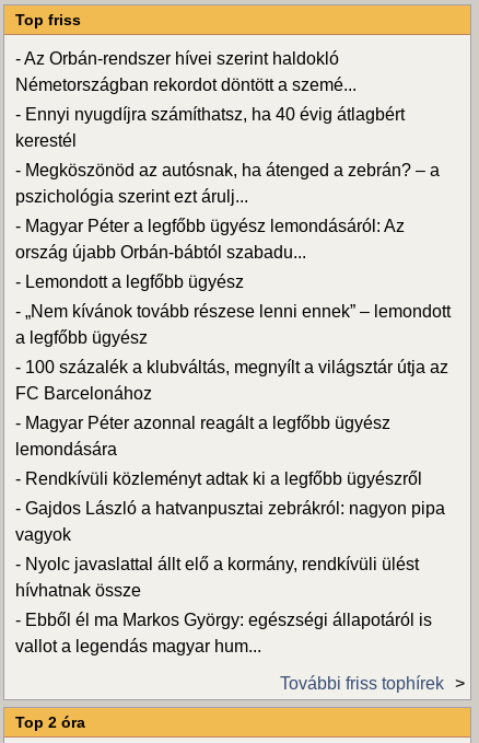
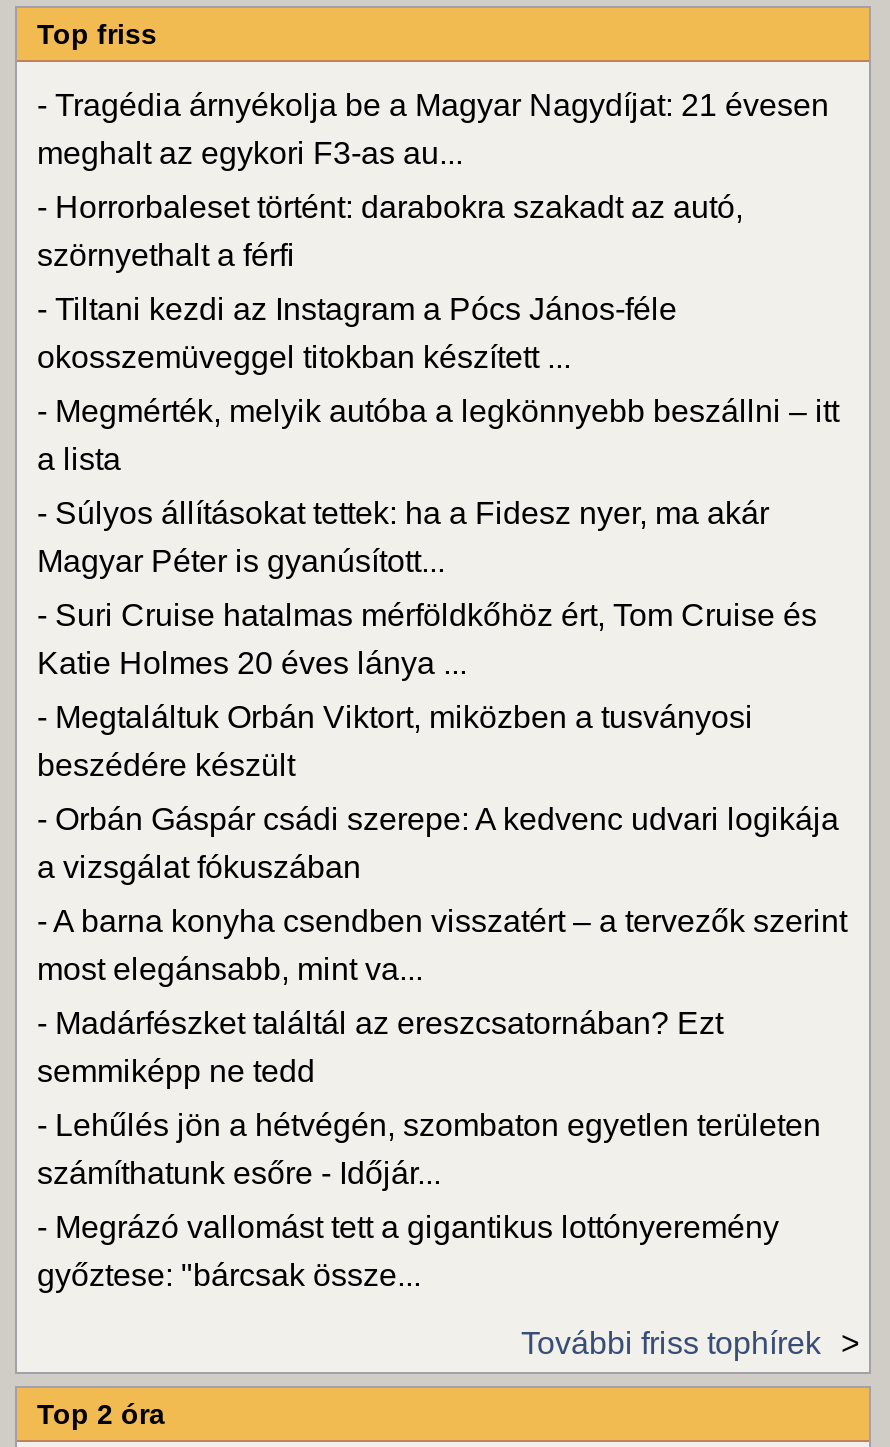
[15,49,357,94] - Az Orbán-rendszer hívei szerint haldokló | Németországban rekordot döntött a szemé... -> [37,88,829,170] - Tragédia árnyékolja be a Magyar Nagydíjat: 21 évesen | meghalt az egykori F3-as au...
[15,105,405,150] - Ennyi nyugdíjra számíthatsz, ha 40 évig átlagbért | kerestél -> [37,190,743,272] - Horrorbaleset történt: darabokra szakadt az autó, | szörnyethalt a férfi
[15,161,440,206] - Megköszönöd az autósnak, ha átenged a zebrán? – a | pszichológia szerint ezt árulj... -> [37,292,677,374] - Tiltani kezdi az Instagram a Pócs János-féle | okosszemüveggel titokban készített ...
[15,217,405,262] - Magyar Péter a legfőbb ügyész lemondásáról: Az | ország újabb Orbán-bábtól szabadu... -> [37,394,839,476] - Megmérték, melyik autóba a legkönnyebb beszállni – itt | a lista
[15,272,244,291] - Lemondott a legfőbb ügyész -> [37,496,769,578] - Súlyos állításokat tettek: ha a Fidesz nyer, ma akár | Magyar Péter is gyanúsított...
[15,302,451,347] - „Nem kívánok tovább részese lenni ennek” – lemondott | a legfőbb ügyész -> [37,598,817,680] - Suri Cruise hatalmas mérföldkőhöz ért, Tom Cruise és | Katie Holmes 20 éves lánya ...
[15,358,448,403] - 100 százalék a klubváltás, megnyílt a világsztár útja az | FC Barcelonához -> [37,700,753,782] - Megtaláltuk Orbán Viktort, miközben a tusványosi | beszédére készült
[15,414,390,458] - Magyar Péter azonnal reagált a legfőbb ügyész | lemondására -> [37,802,839,884] - Orbán Gáspár csádi szerepe: A kedvenc udvari logikája | a vizsgálat fókuszában
[15,469,422,488] - Rendkívüli közleményt adtak ki a legfőbb ügyészről -> [37,904,847,986] - A barna konyha csendben visszatért – a tervezők szerint | most elegánsabb, mint va...
[15,499,445,544] - Gajdos László a hatvanpusztai zebrákról: nagyon pipa | vagyok -> [37,1006,723,1088] - Madárfészket találtál az ereszcsatornában? Ezt | semmiképp ne tedd
[15,555,419,600] - Nyolc javaslattal állt elő a kormány, rendkívüli ülést | hívhatnak össze -> [37,1108,821,1190] - Lehűlés jön a hétvégén, szombaton egyetlen területen | számíthatunk esőre - Időjár...
[15,611,432,655] - Ebből él ma Markos György: egészségi állapotáról is | vallot a legendás magyar hum... -> [37,1210,779,1292] - Megrázó vallomást tett a gigantikus lottónyeremény | győztese: "bárcsak össze...

